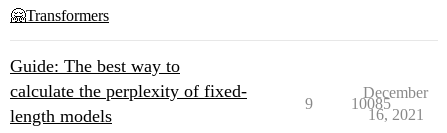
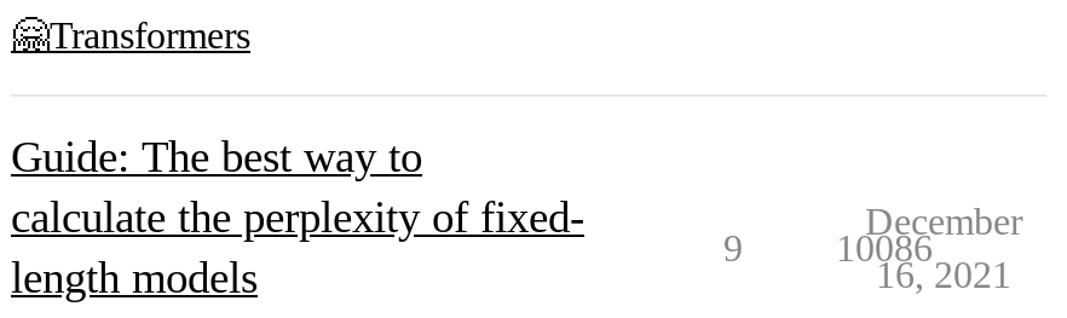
[351,95,391,112] 10085 -> [836,227,933,268] 10086

